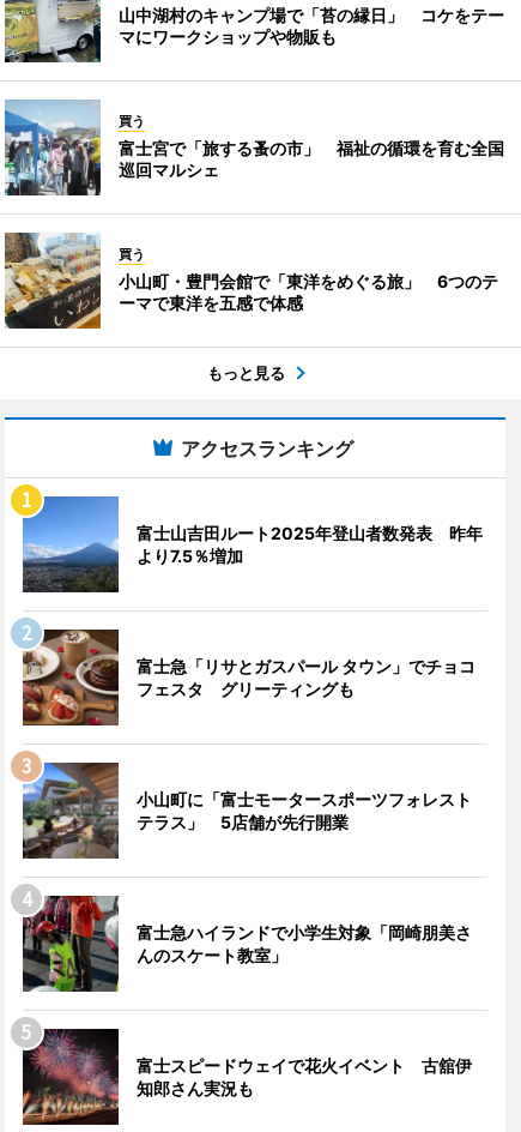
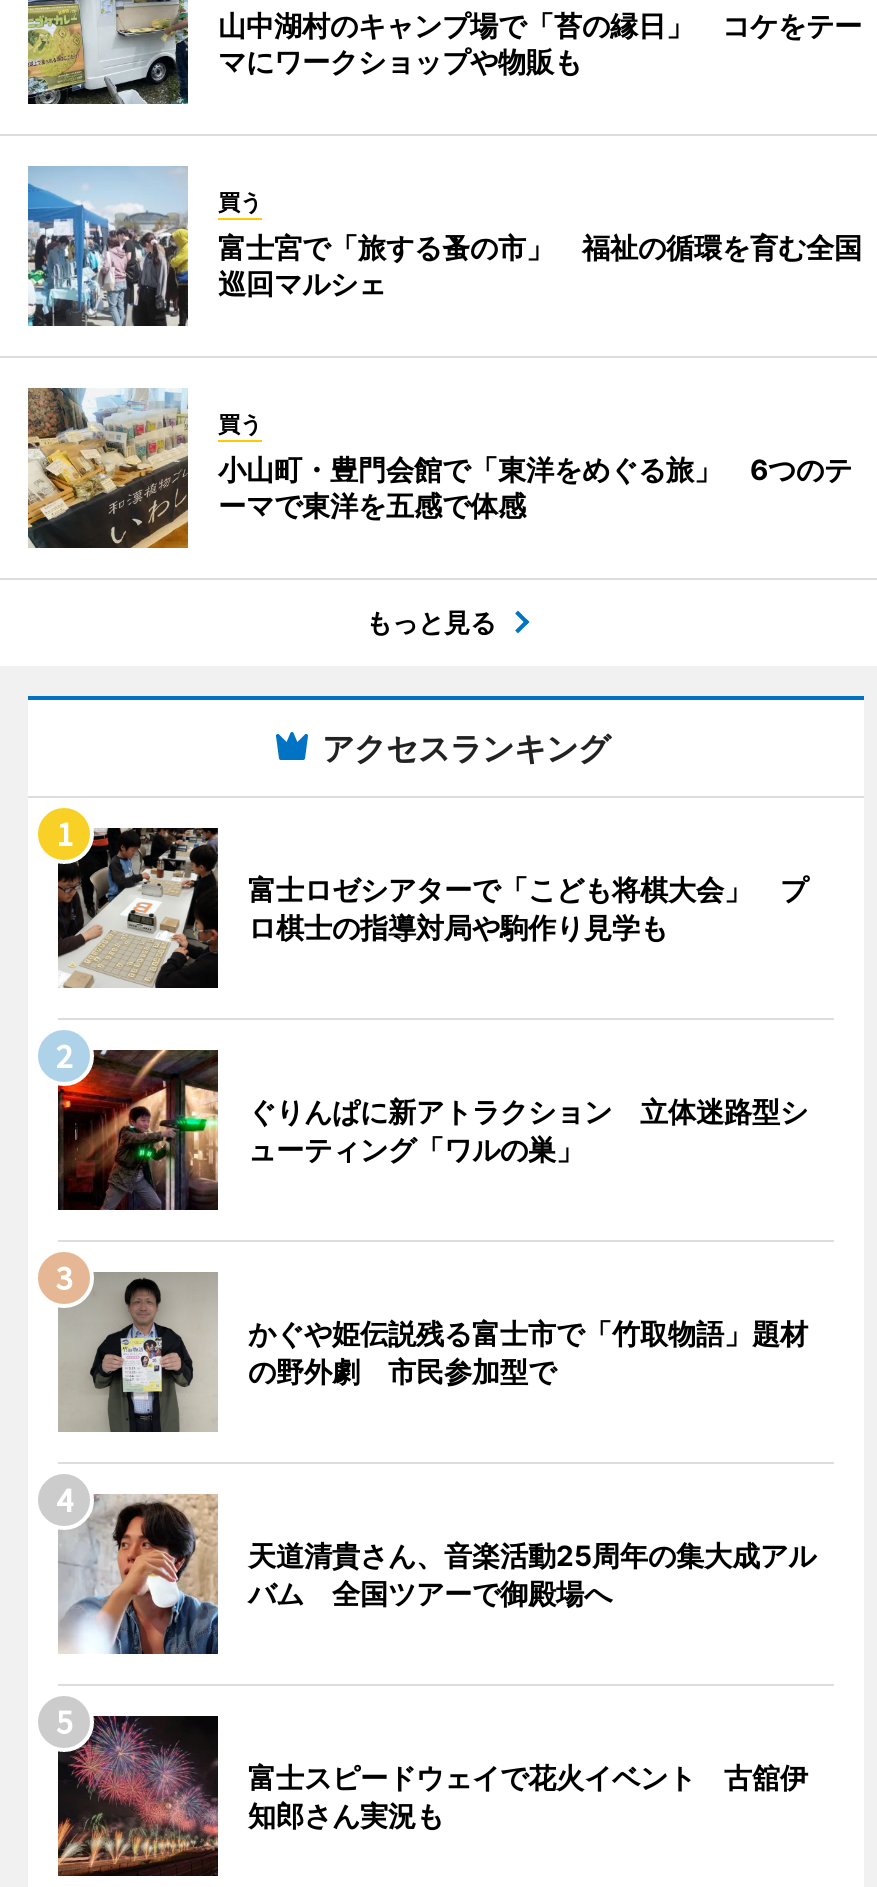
[22,495,483,594] [image] | 富士山吉田ルート2025年登山者数発表 昨年 | より7.5％増加 -> [56,826,808,990] [image] | 富士ロゼシアターで「こども将棋大会」 プ | ロ棋士の指導対局や駒作り見学も
[22,630,475,727] [image] | 富士急「リサとガスパール タウン」でチョコ | フェスタ グリーティングも -> [56,1048,808,1212] [image] | ぐりんぱに新アトラクション 立体迷路型シ | ューティング「ワルの巣」
[23,763,472,860] [image] | 小山町に「富士モータースポーツフォレスト | テラス」 5店舗が先行開業 -> [58,1272,808,1434] [image] | かぐや姫伝説残る富士市で「竹取物語」題材 | の野外劇 市民参加型で
[23,895,472,993] [image] | 富士急ハイランドで小学生対象「岡崎朋美さ | んのスケート教室」 -> [60,1494,816,1654] [image] | 天道清貴さん、音楽活動25周年の集大成アル | バム 全国ツアーで御殿場へ

